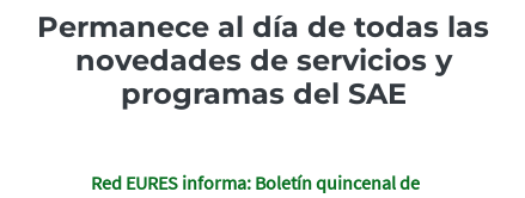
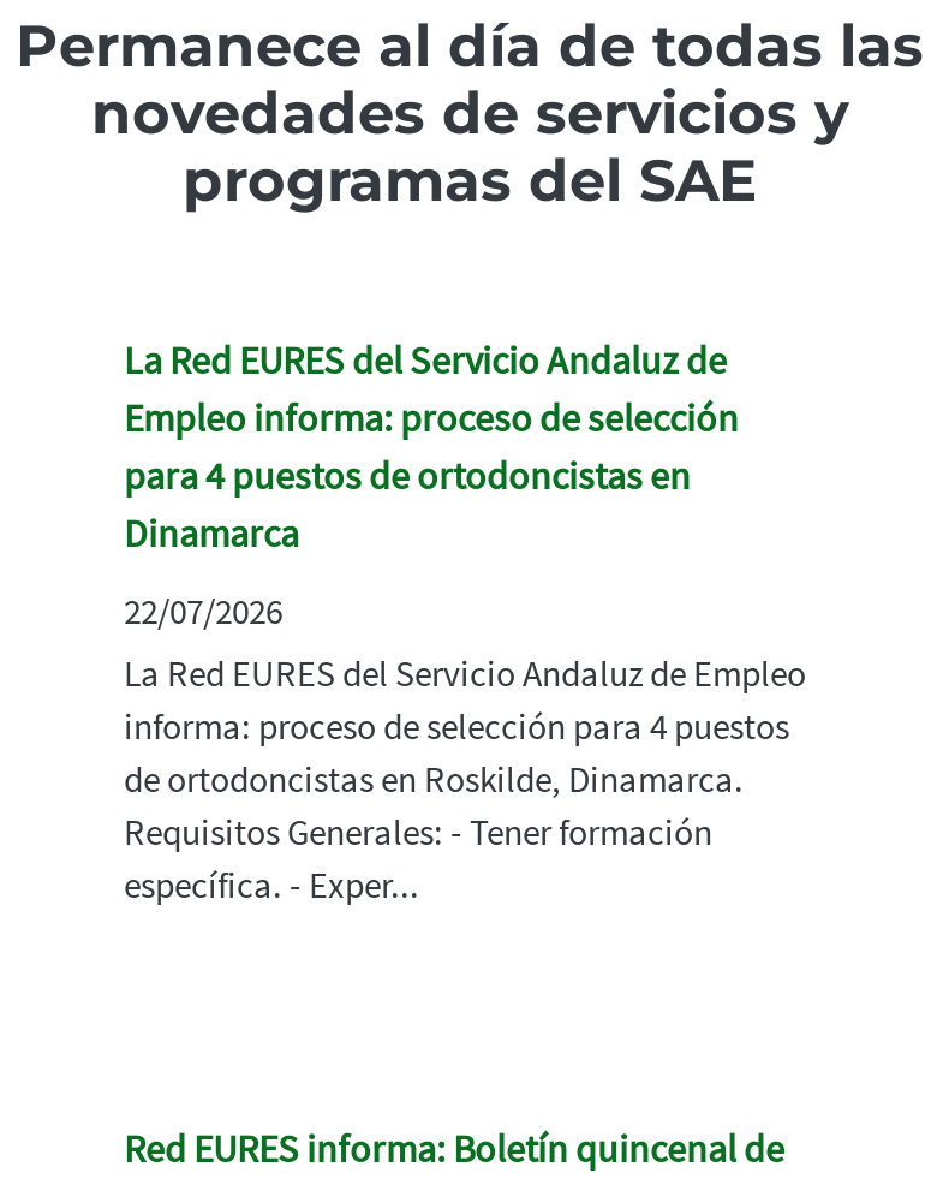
none -> [124,335,806,907] La Red EURES del Servicio Andaluz de | Empleo informa: proceso de selección | para 4 puestos de ortodoncistas en | Dinamarca | 22/07/2026 | La Red EURES del Servicio Andaluz de Empleo | informa: proceso de selección para 4 puestos | de ortodoncistas en Roskilde, Dinamarca. | Requisitos Generales: - Tener formación | específica. - Exper...

